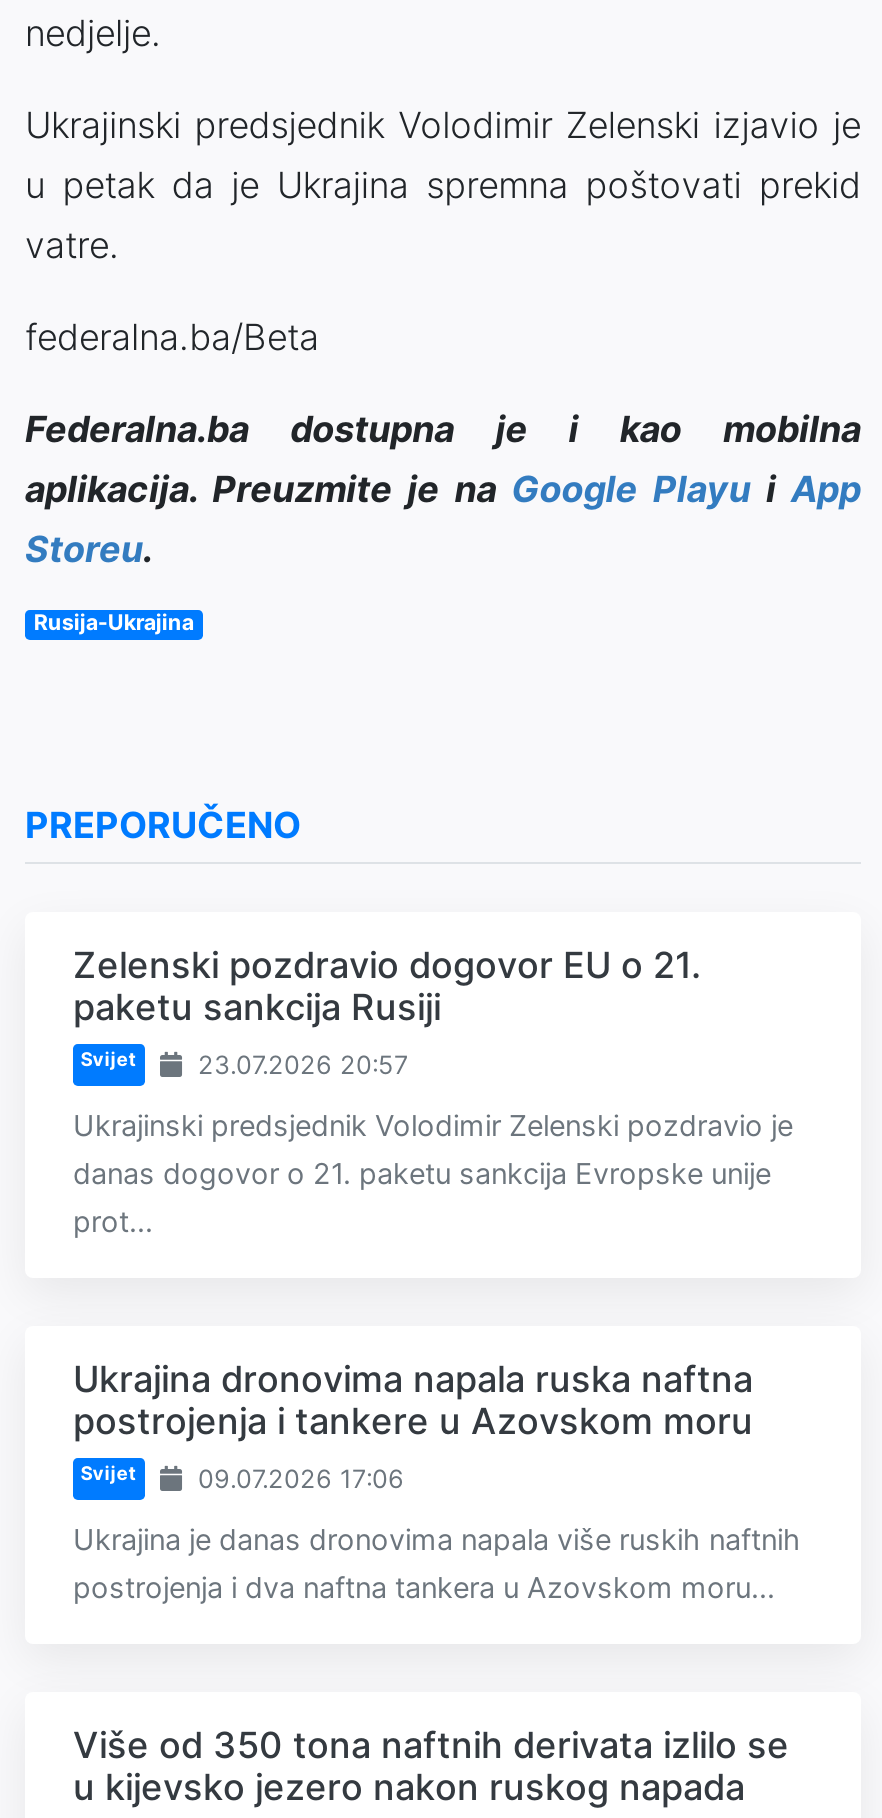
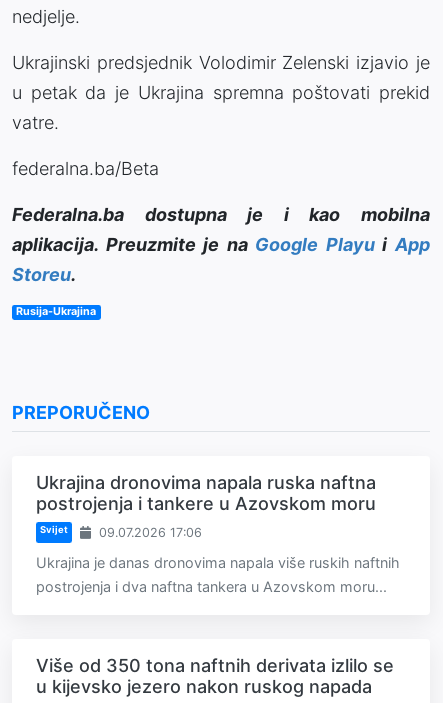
[73,944,793,1238] Zelenski pozdravio dogovor EU o 21. | paketu sankcija Rusiji | Svijet | 23.07.2026 20:57 | Ukrajinski predsjednik Volodimir Zelenski pozdravio je | danas dogovor o 21. paketu sankcija Evropske unije | prot... -> none

